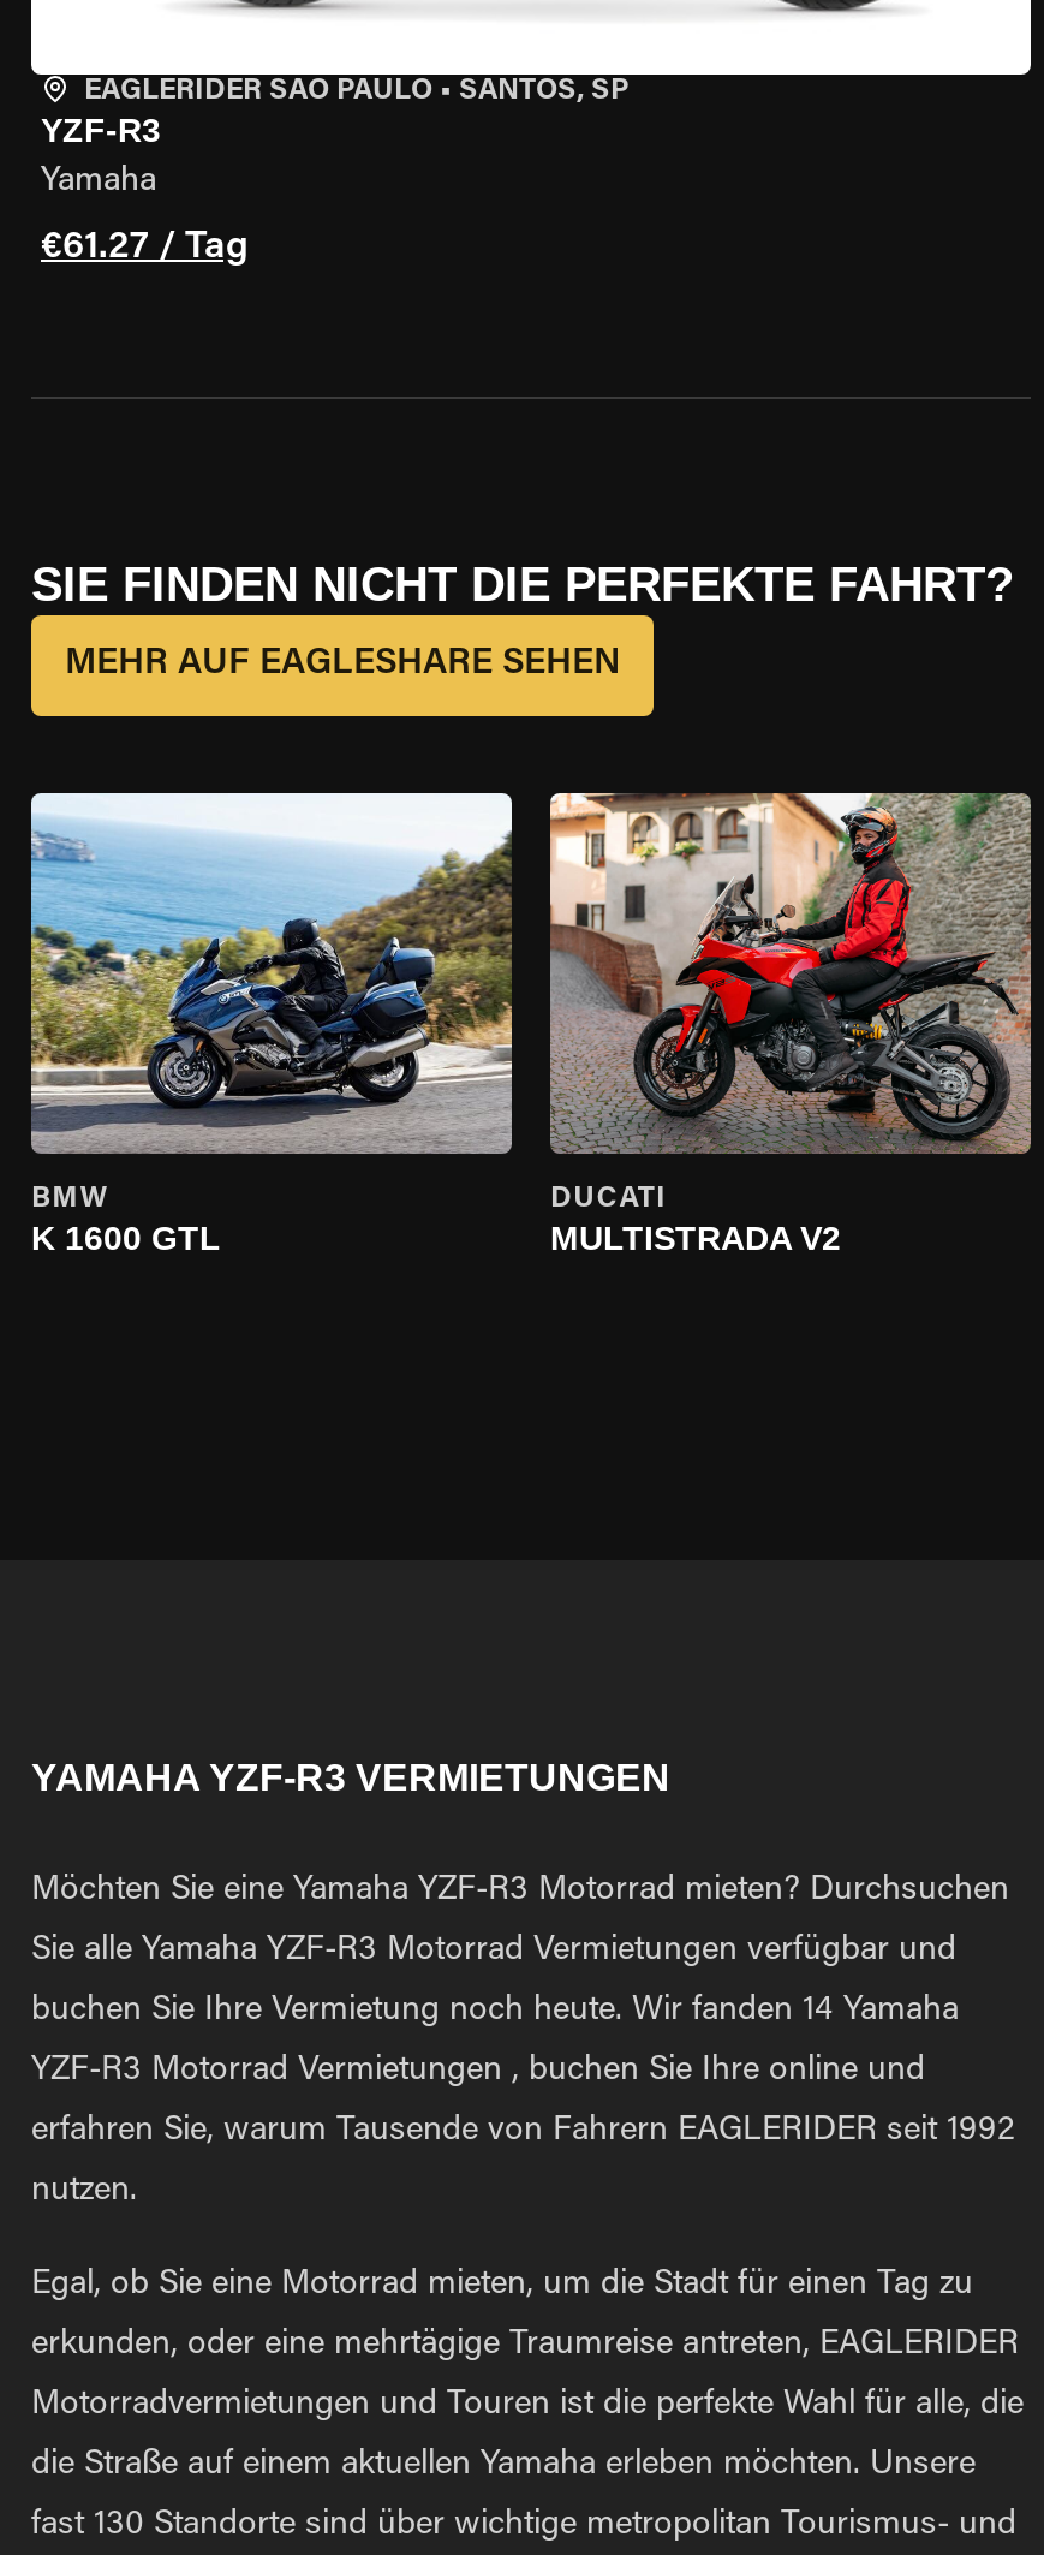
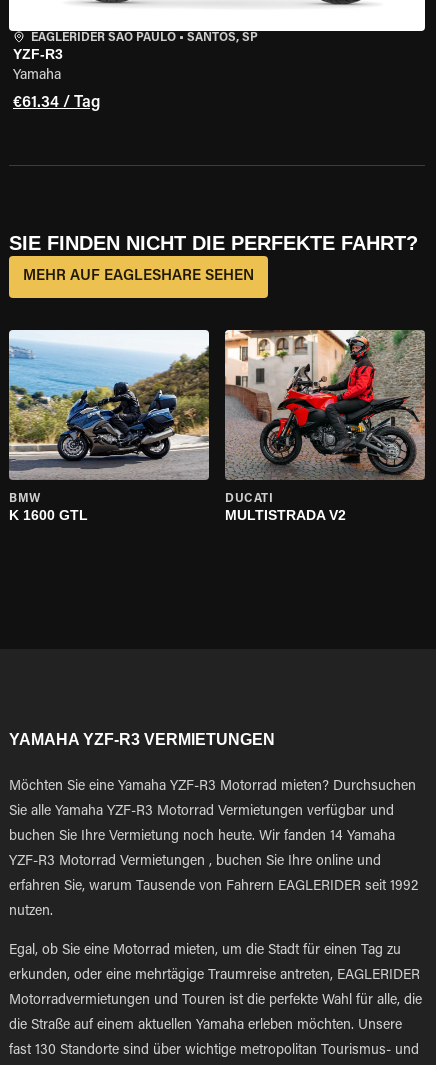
[41,228,247,267] €61.27 / Tag -> [13,95,100,111] €61.34 / Tag

